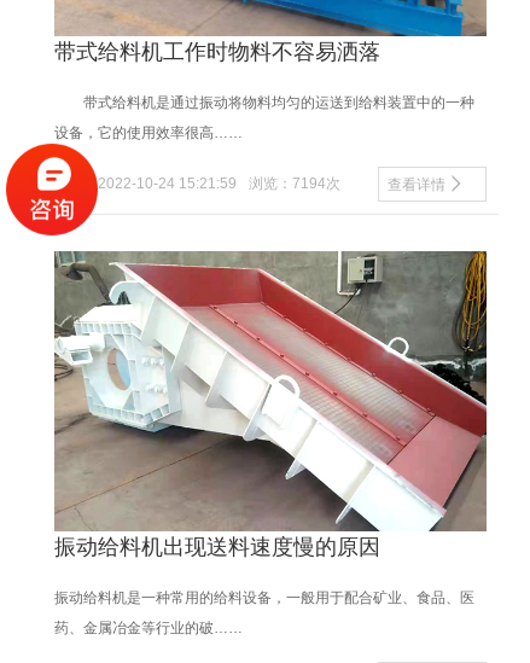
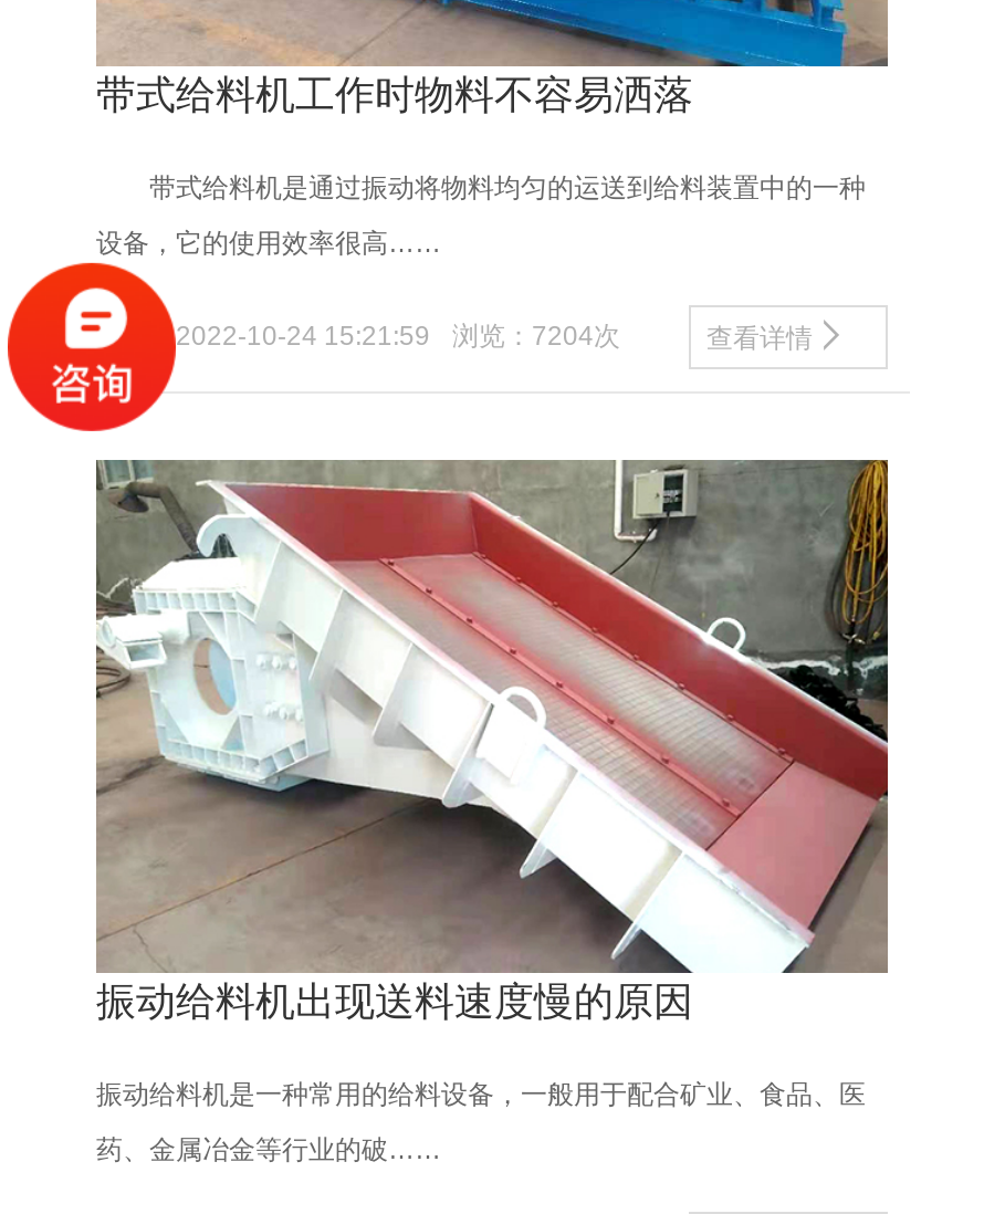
[249,175,340,192] 浏览：7194次 -> [452,320,620,351] 浏览：7204次

